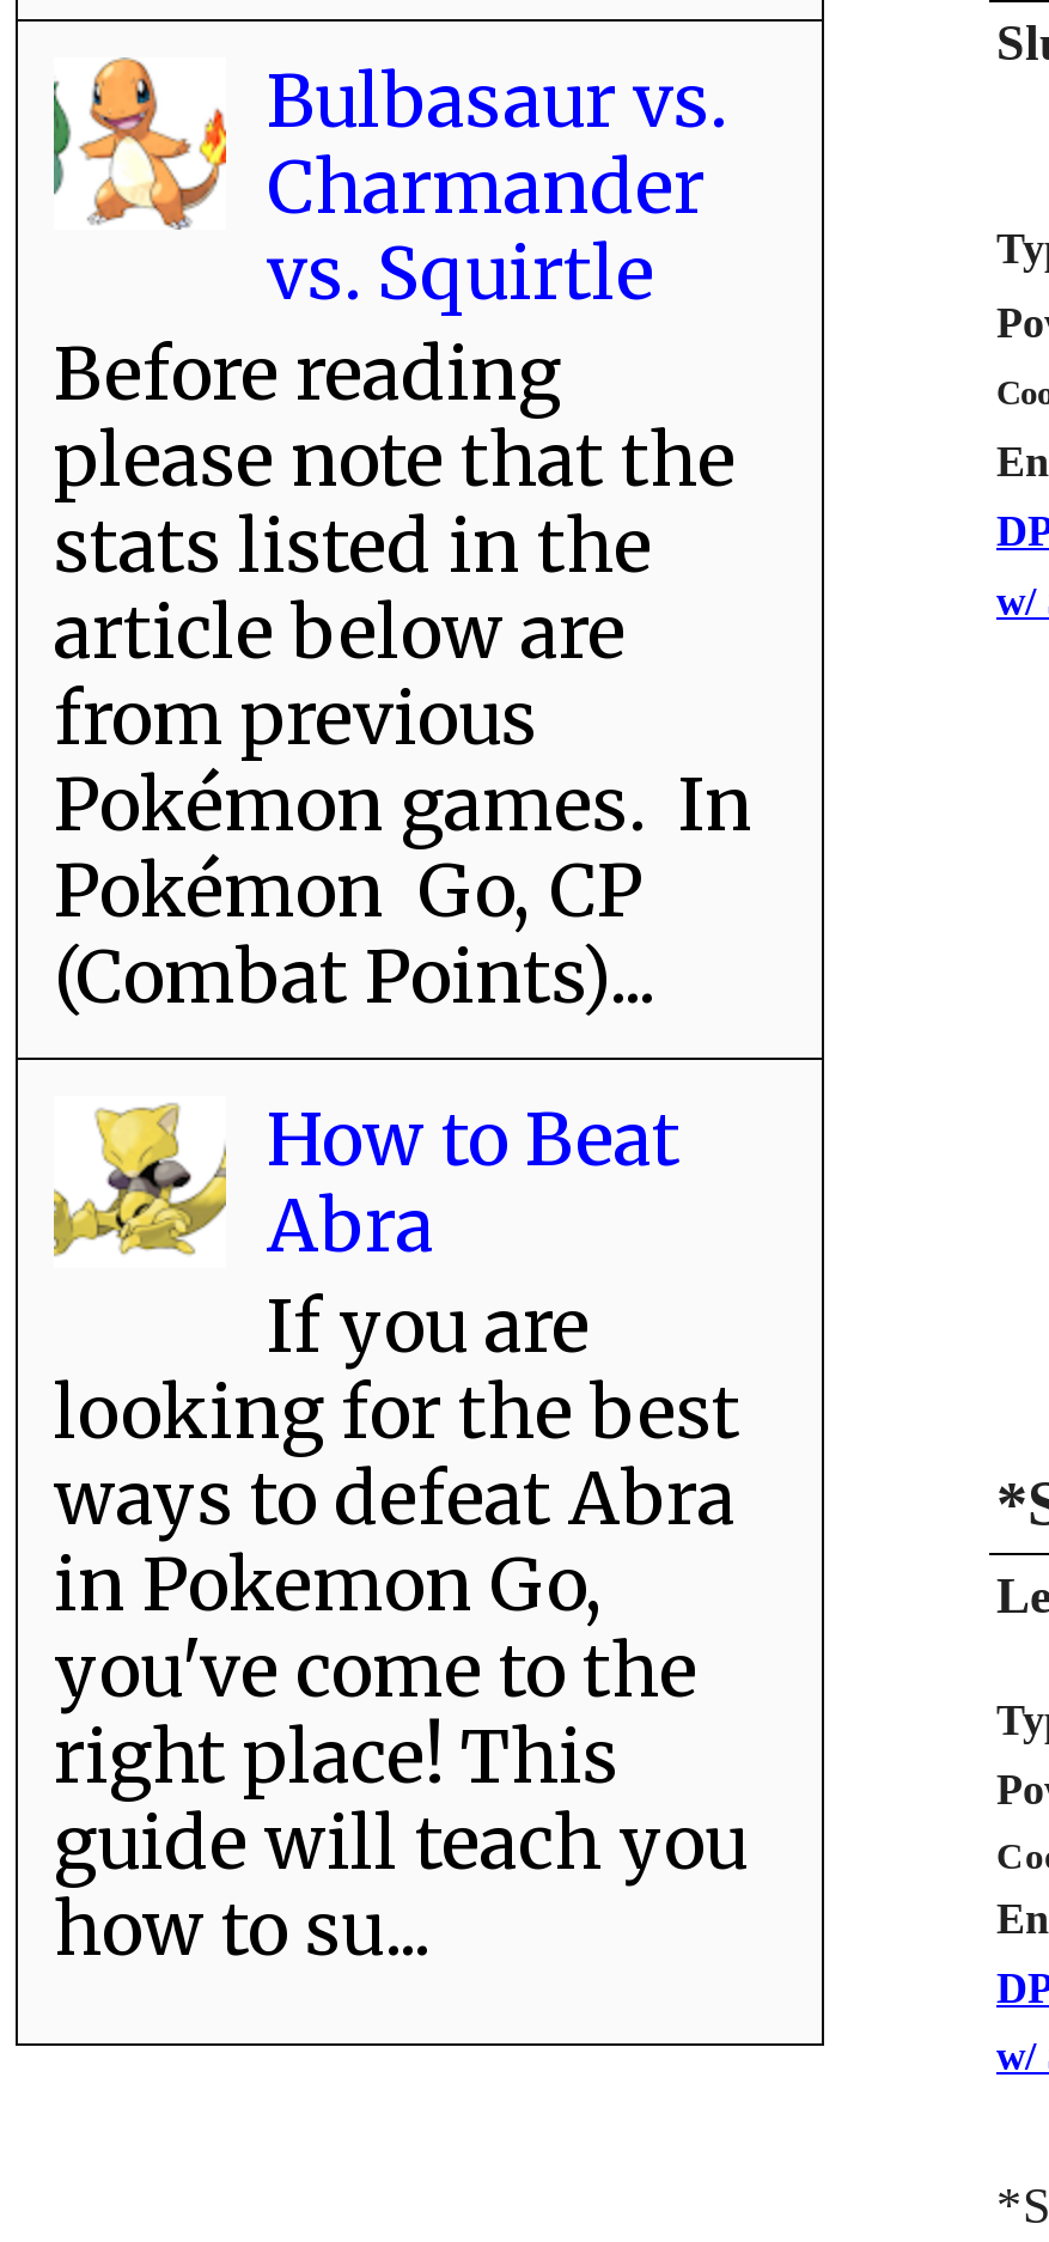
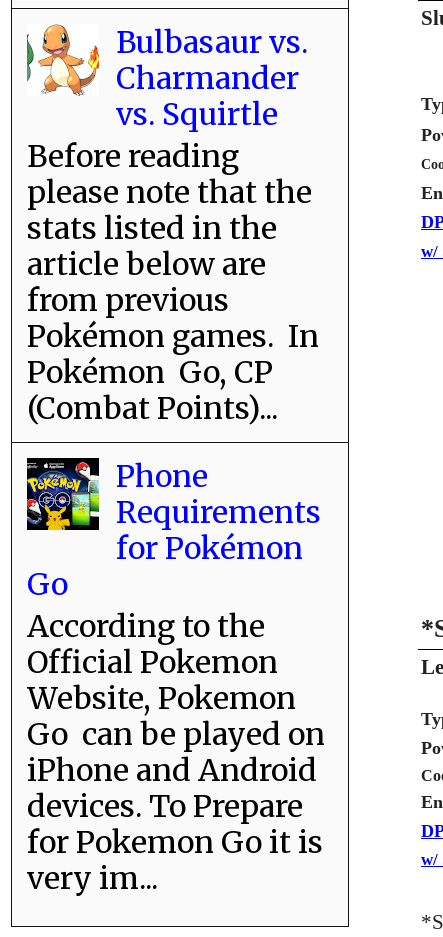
[51,1093,748,1974] [image] | How to Beat | Abra | If you are | looking for the best | ways to defeat Abra | in Pokemon Go, | you've come to the | right place! This | guide will teach you | how to su... -> [26,457,325,897] [image] | Phone | Requirements | for Pokémon | Go | According to the | Official Pokemon | Website, Pokemon | Go can be played on | iPhone and Android | devices. To Prepare | for Pokemon Go it is | very im...

